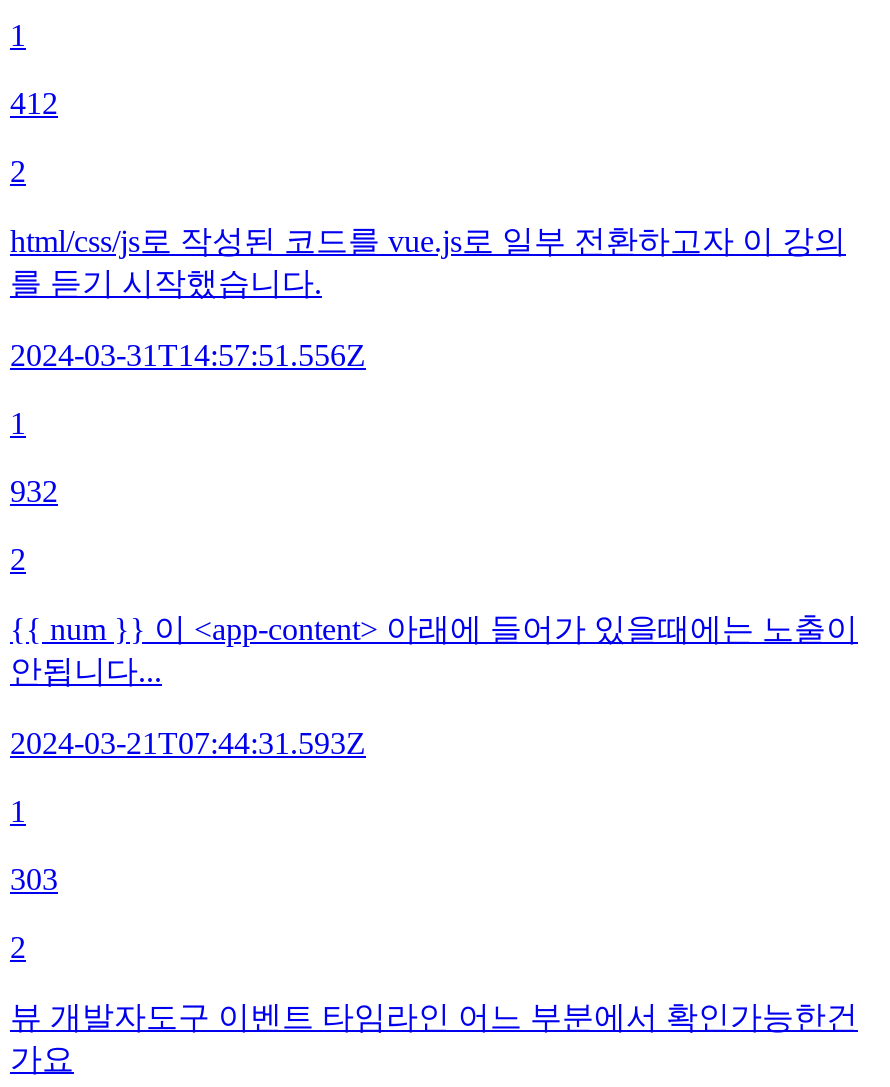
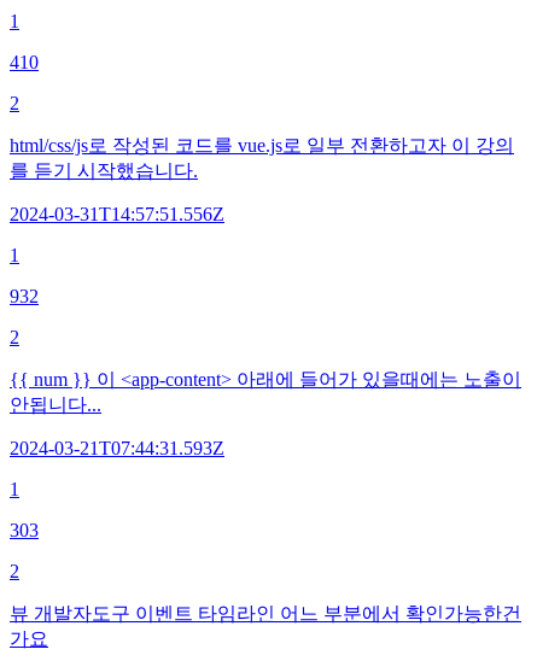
[10,86,58,120] 412 -> [10,52,39,72] 410

